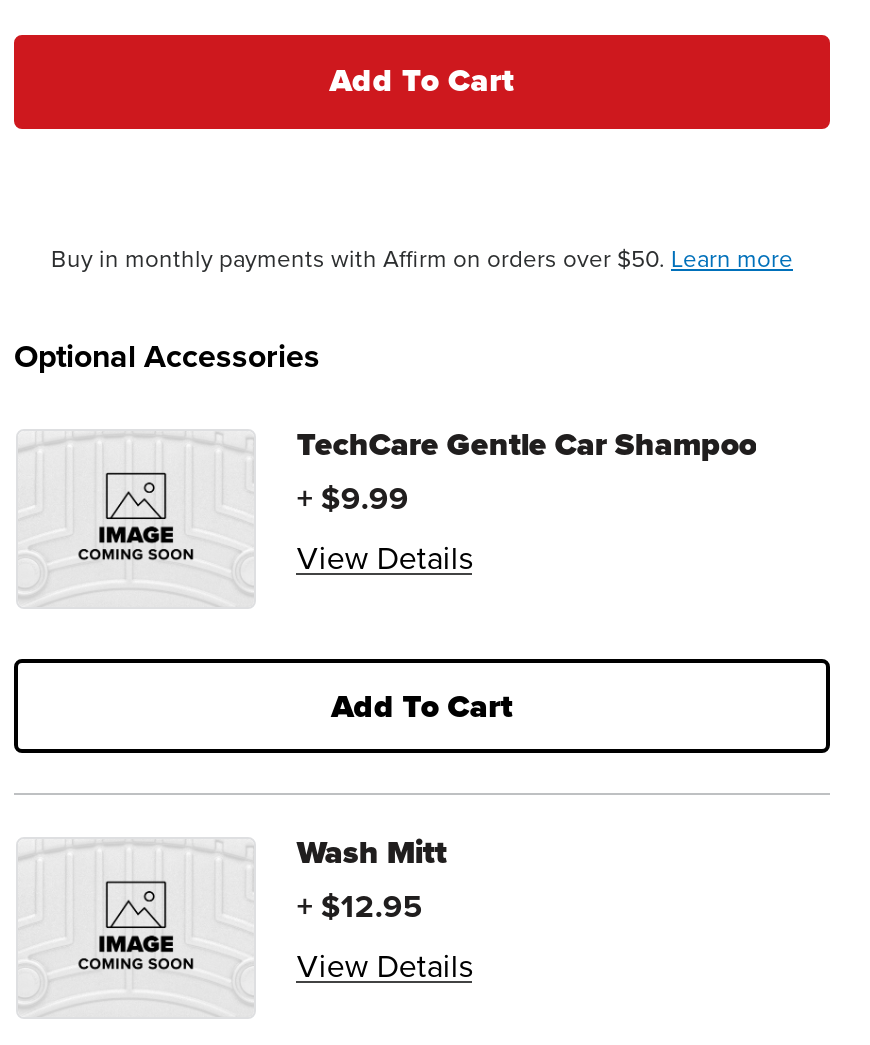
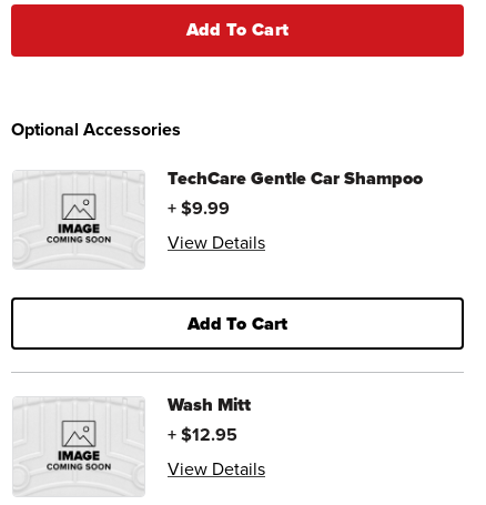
[51,241,793,277] Buy in monthly payments with Affirm on orders over $50. Learn more -> none

